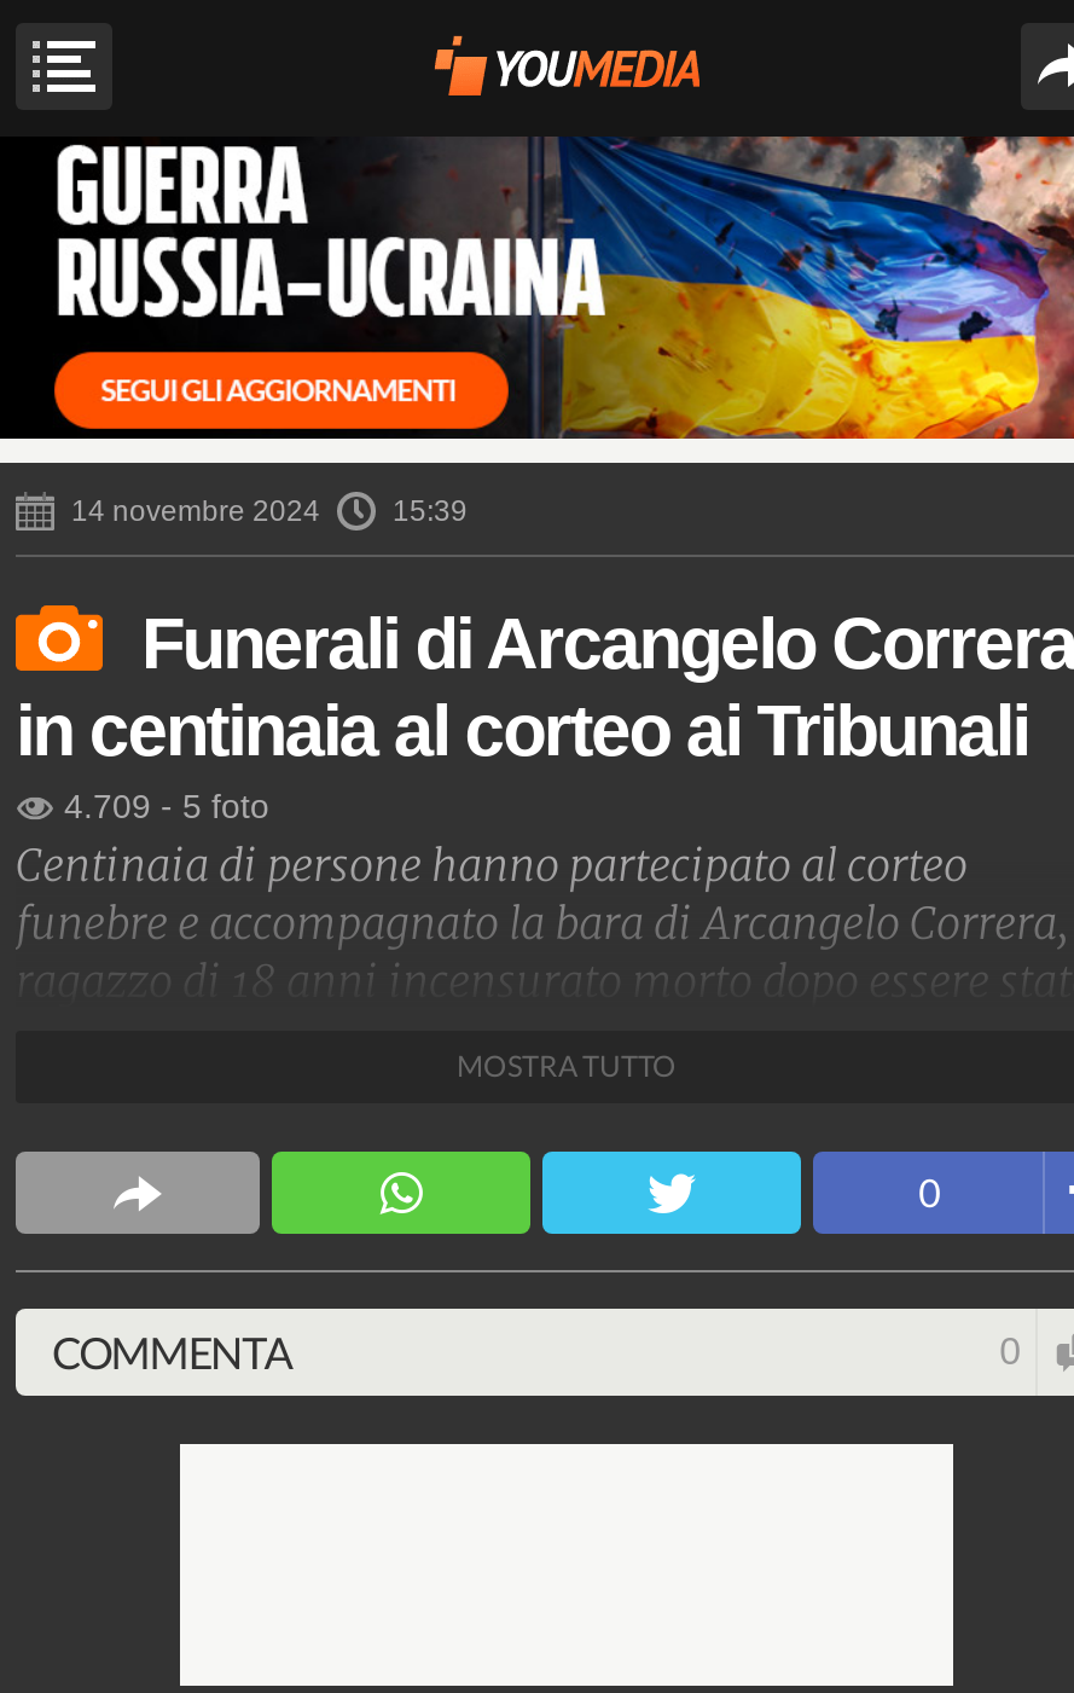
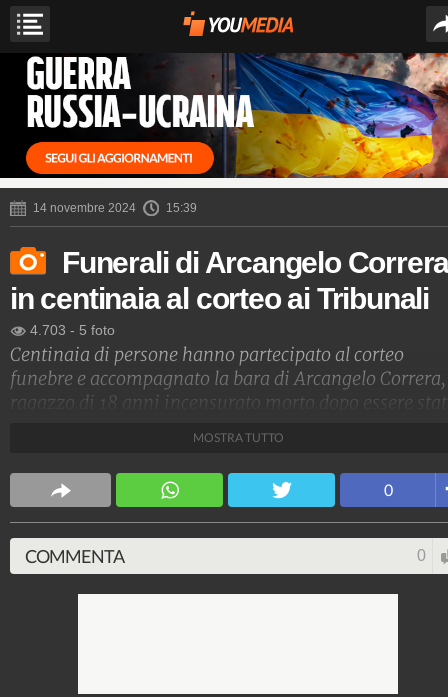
[64,786,269,825] 4.709 - 5 foto -> [30,322,115,338] 4.703 - 5 foto

